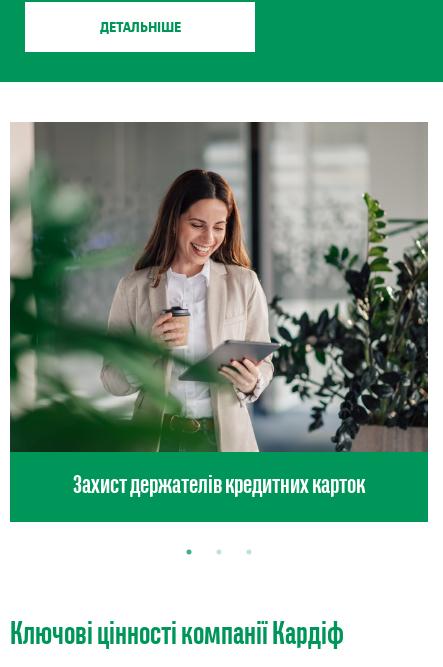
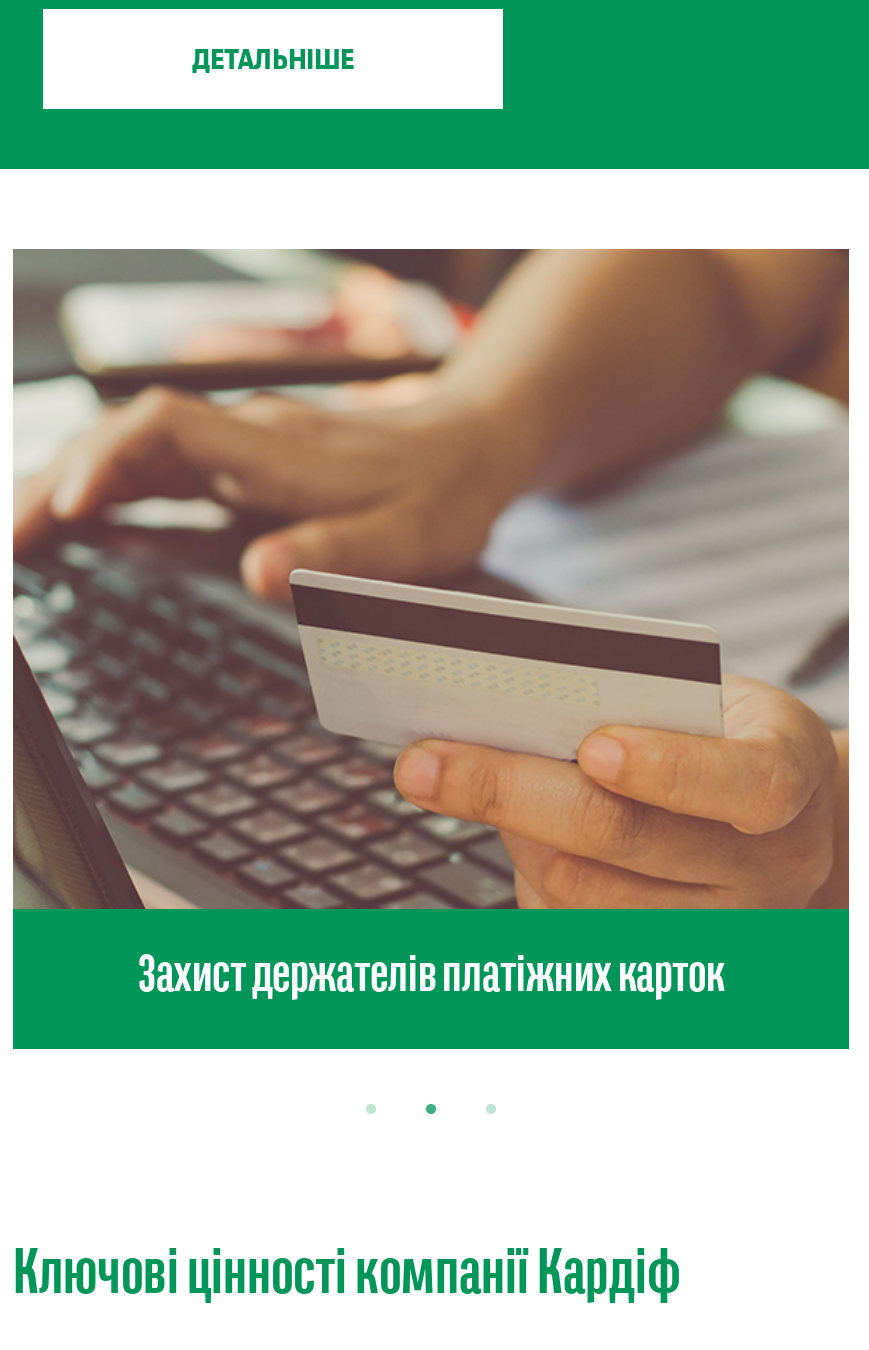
[9,122,429,500] [image] | Захист держателів кредитних карток -> [11,249,851,1005] [image] | Захист держателів платіжних карток

